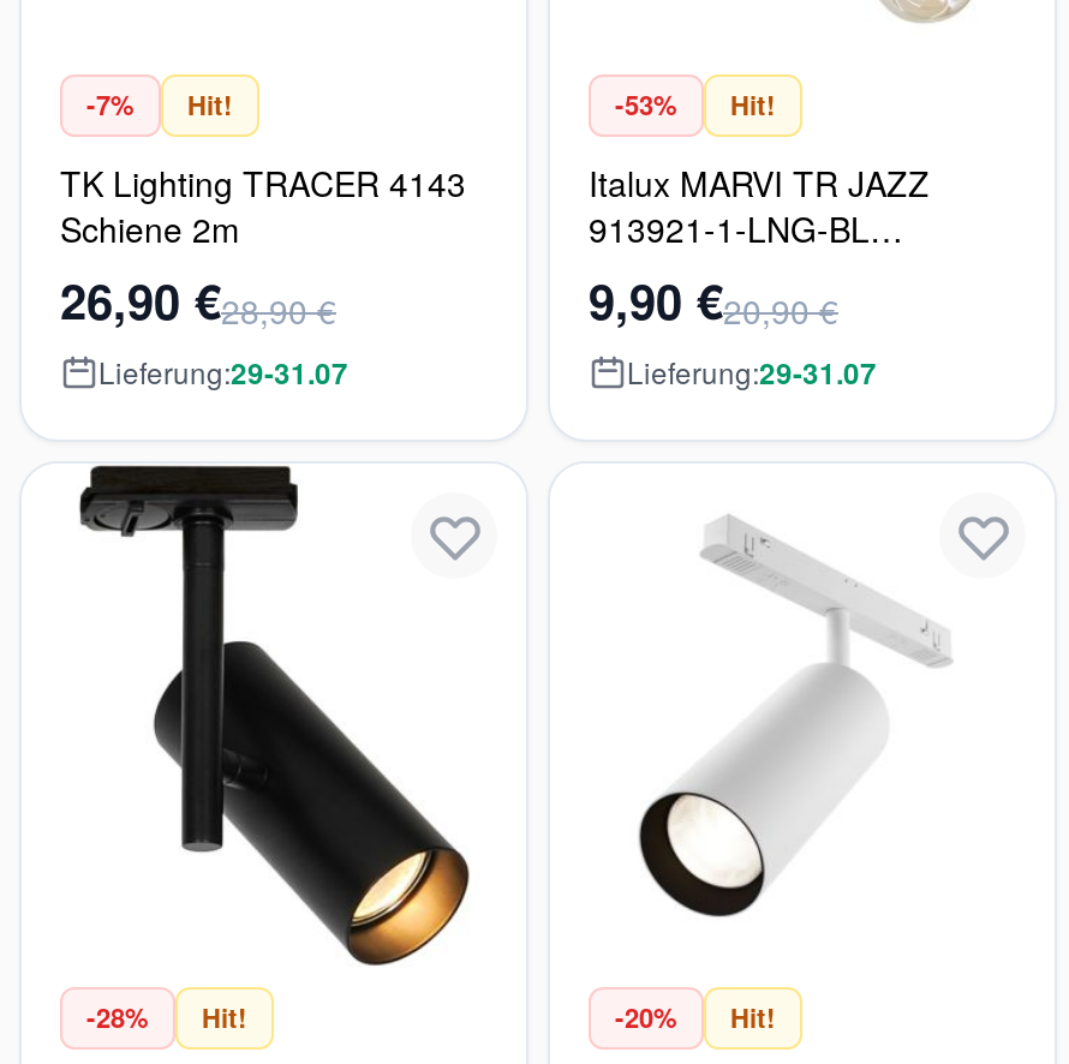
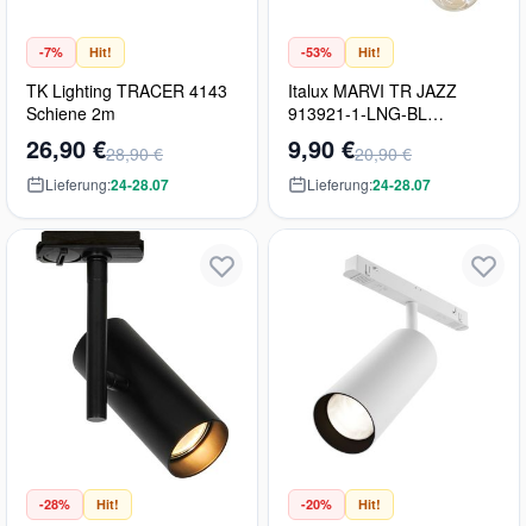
[98,351,348,394] Lieferung:29-31.07 -> [45,174,169,195] Lieferung:24-28.07
[627,351,877,394] Lieferung:29-31.07 -> [307,174,431,195] Lieferung:24-28.07

